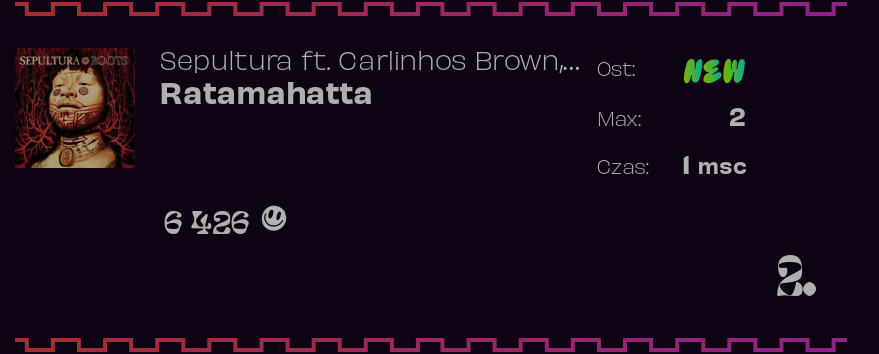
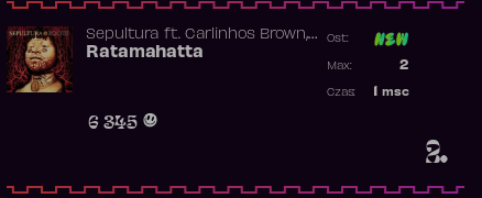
[163,193,250,241] 6 426 -> [88,106,137,133] 6 345

